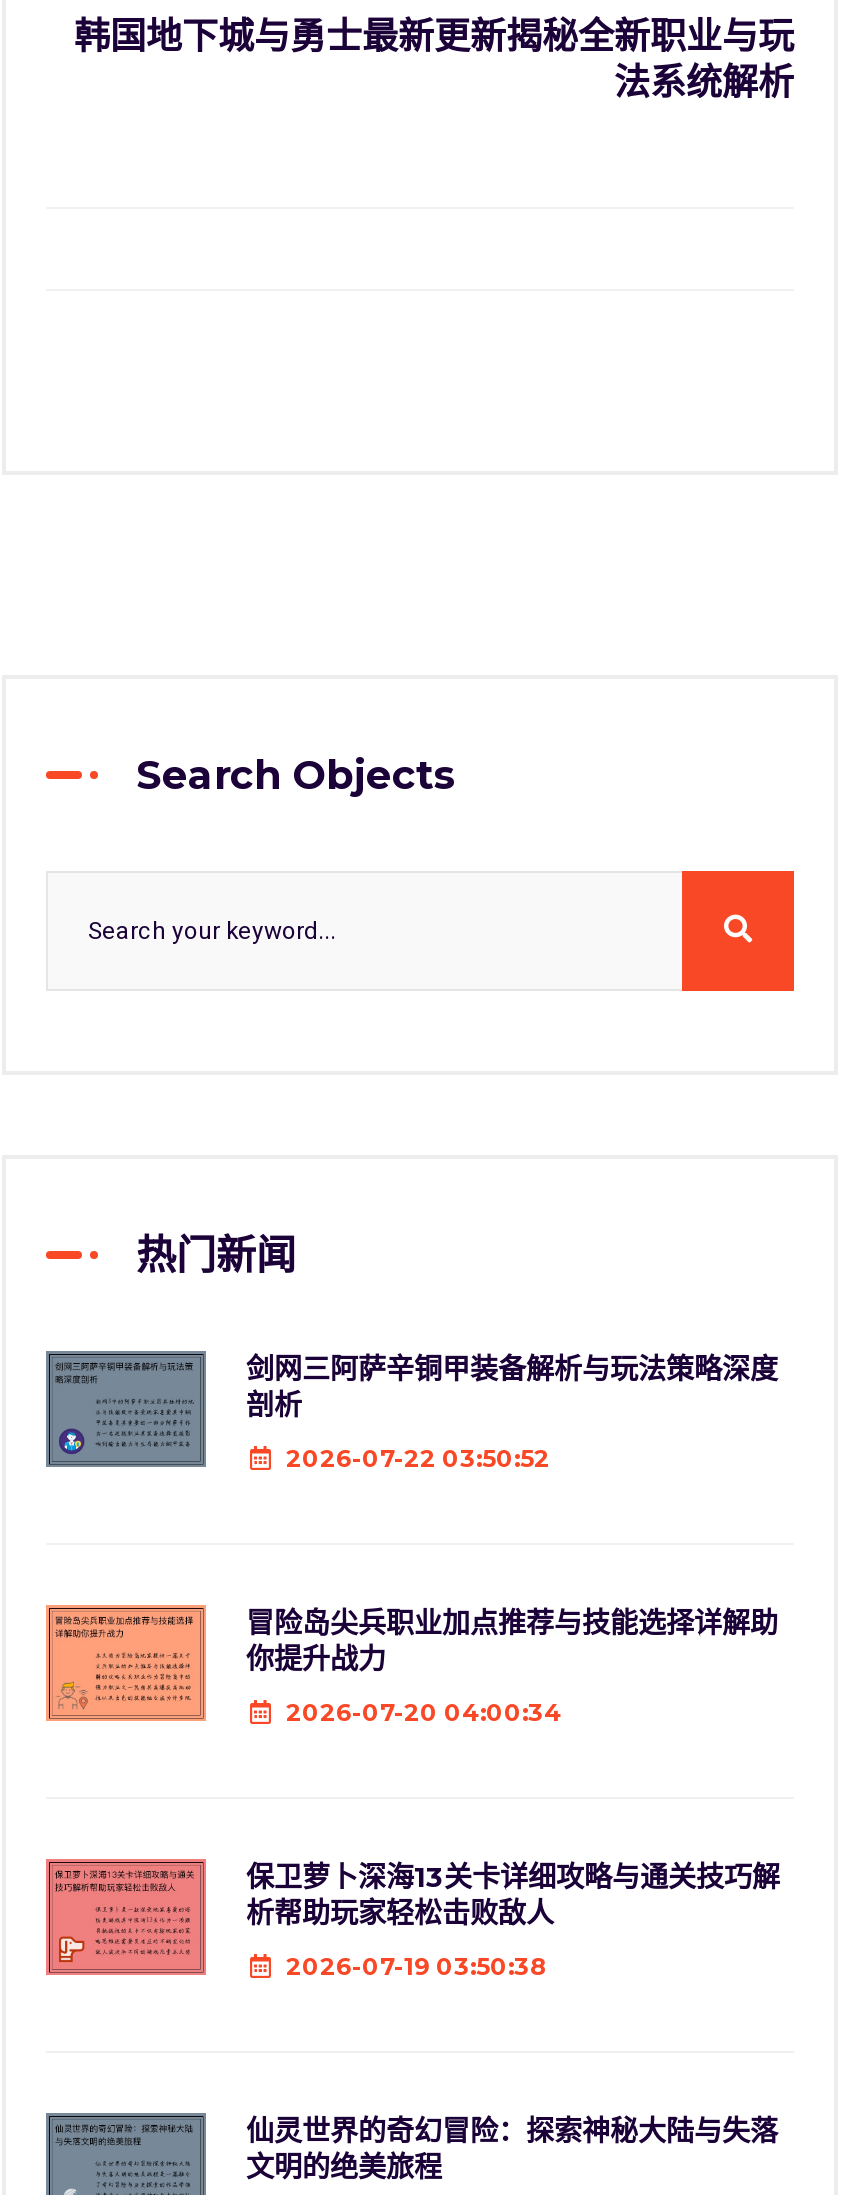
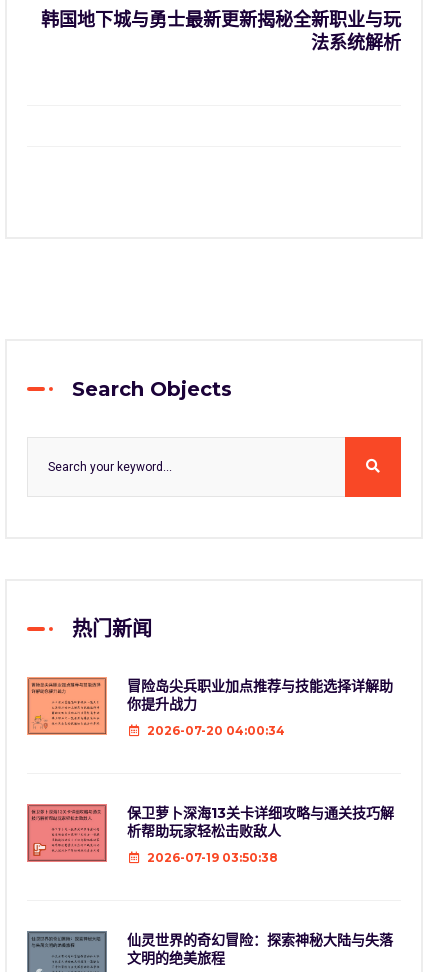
[44,1349,778,1473] [image] | 剑网三阿萨辛铜甲装备解析与玩法策略深度 | 剖析 | 2026-07-22 03:50:52 -> none

